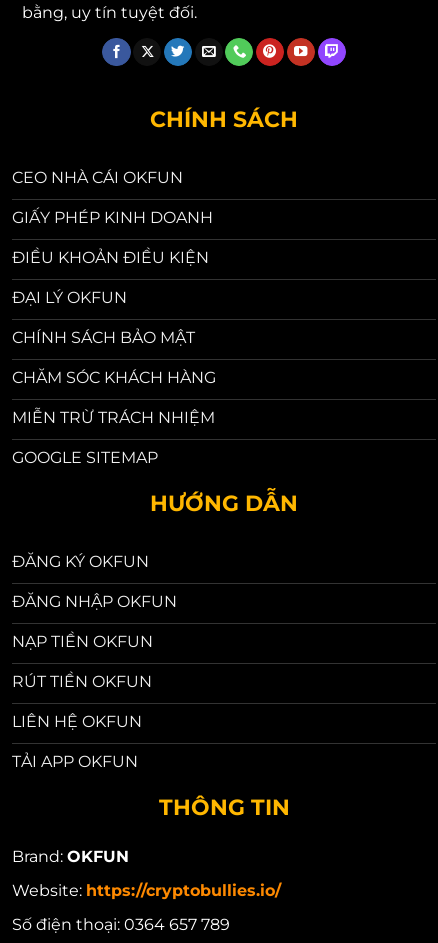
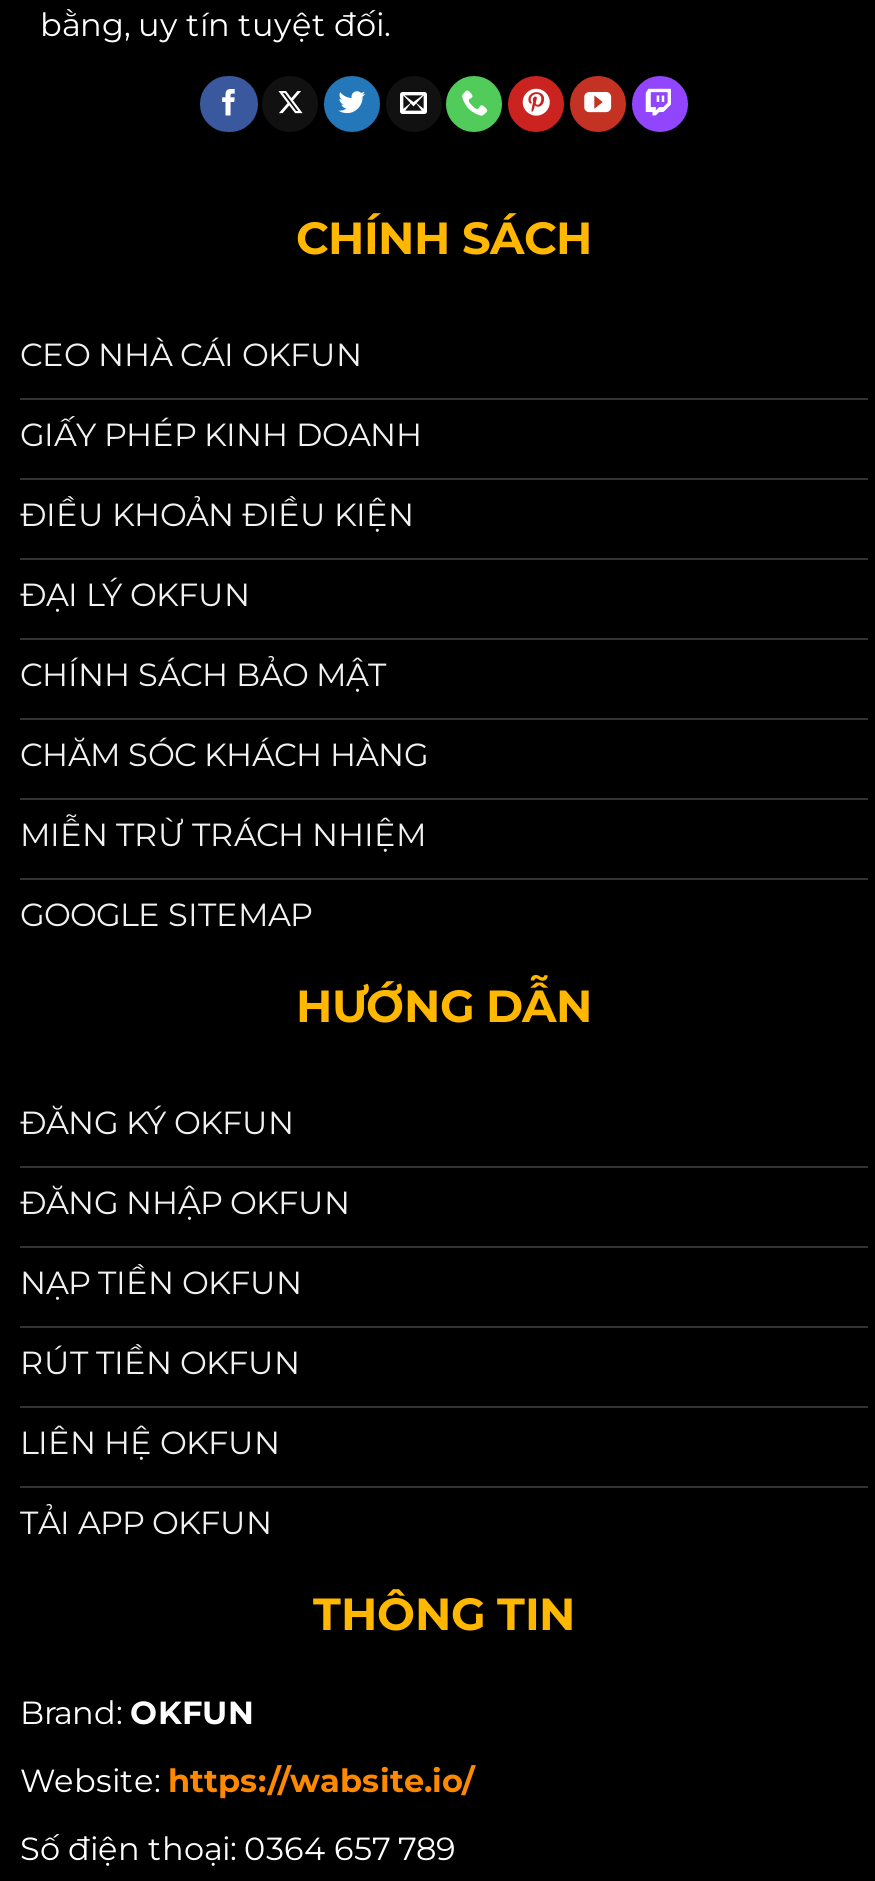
[12,881,281,900] Website: https://cryptobullies.io/ -> [20,1762,474,1800] Website: https://wabsite.io/

